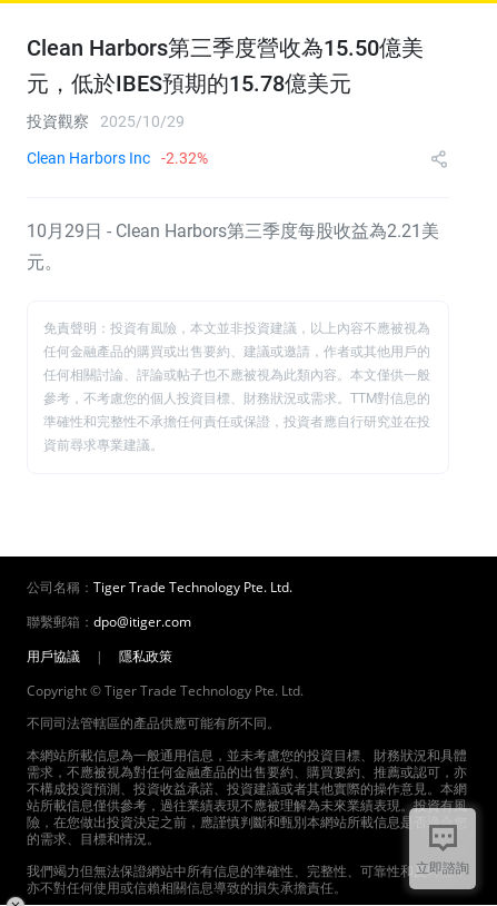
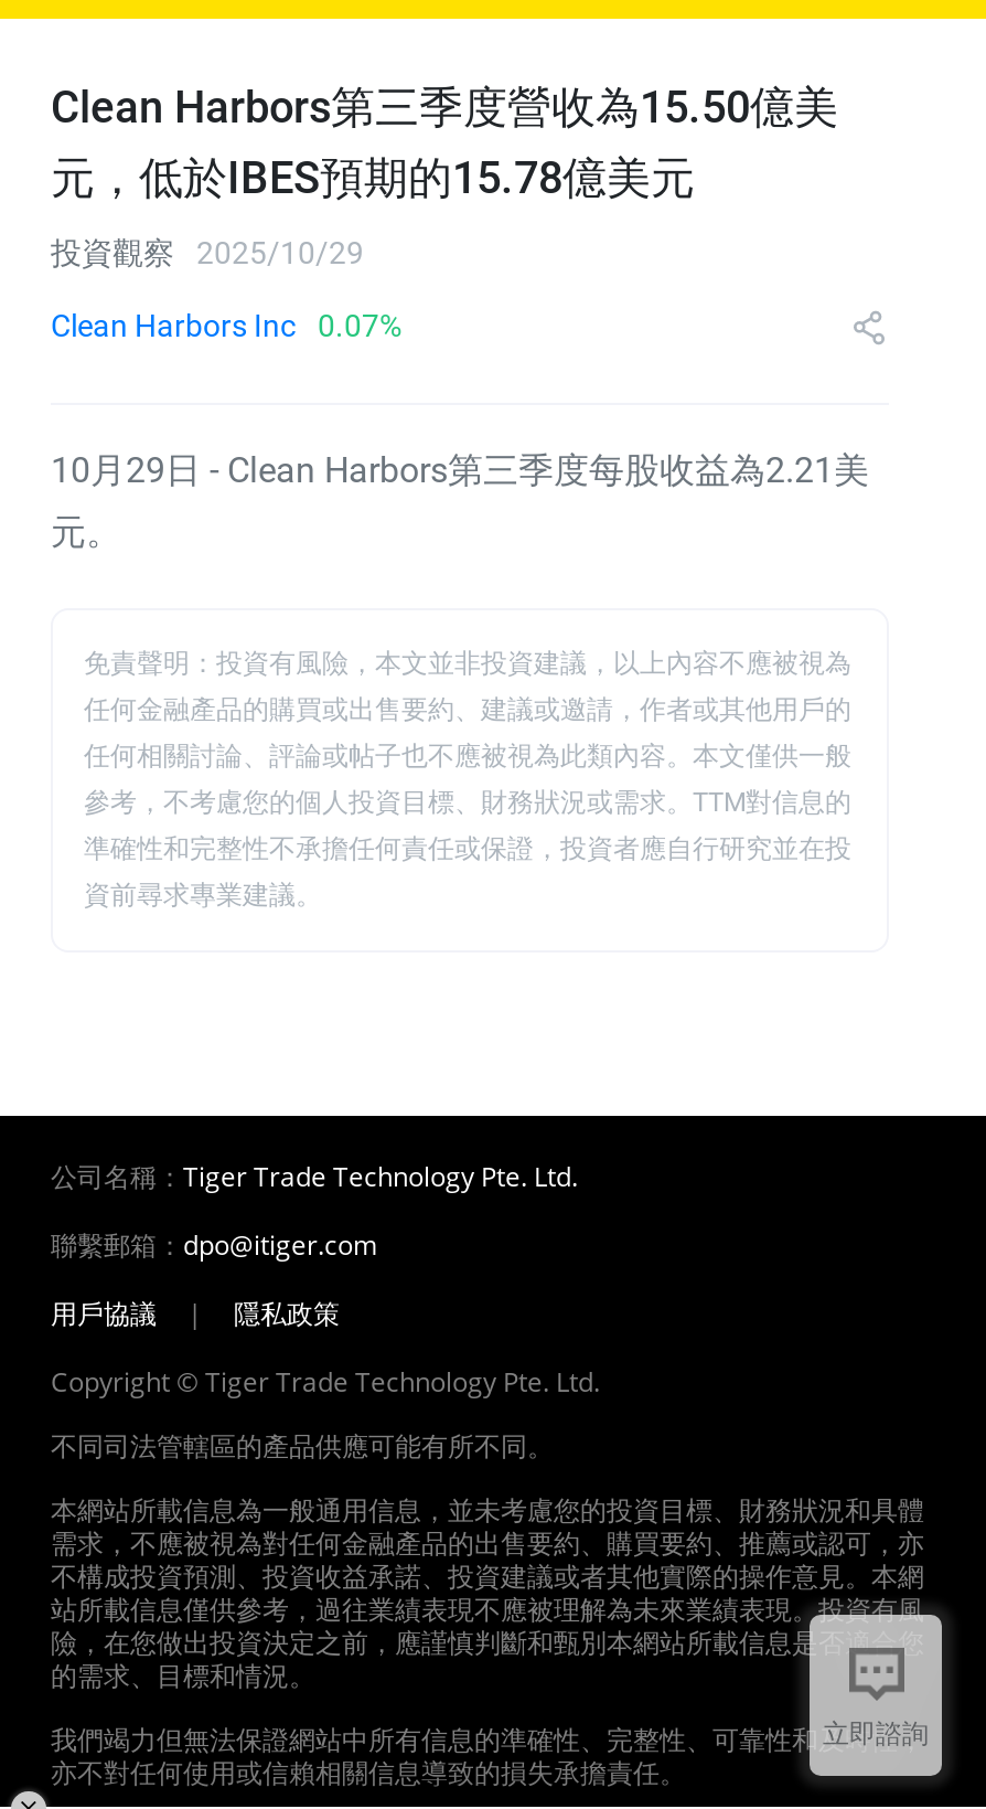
[27,149,208,167] Clean Harbors Inc -2.32% -> [51,308,401,343] Clean Harbors Inc 0.07%

